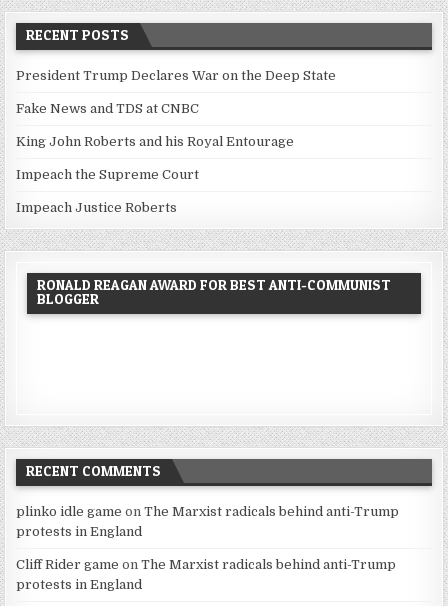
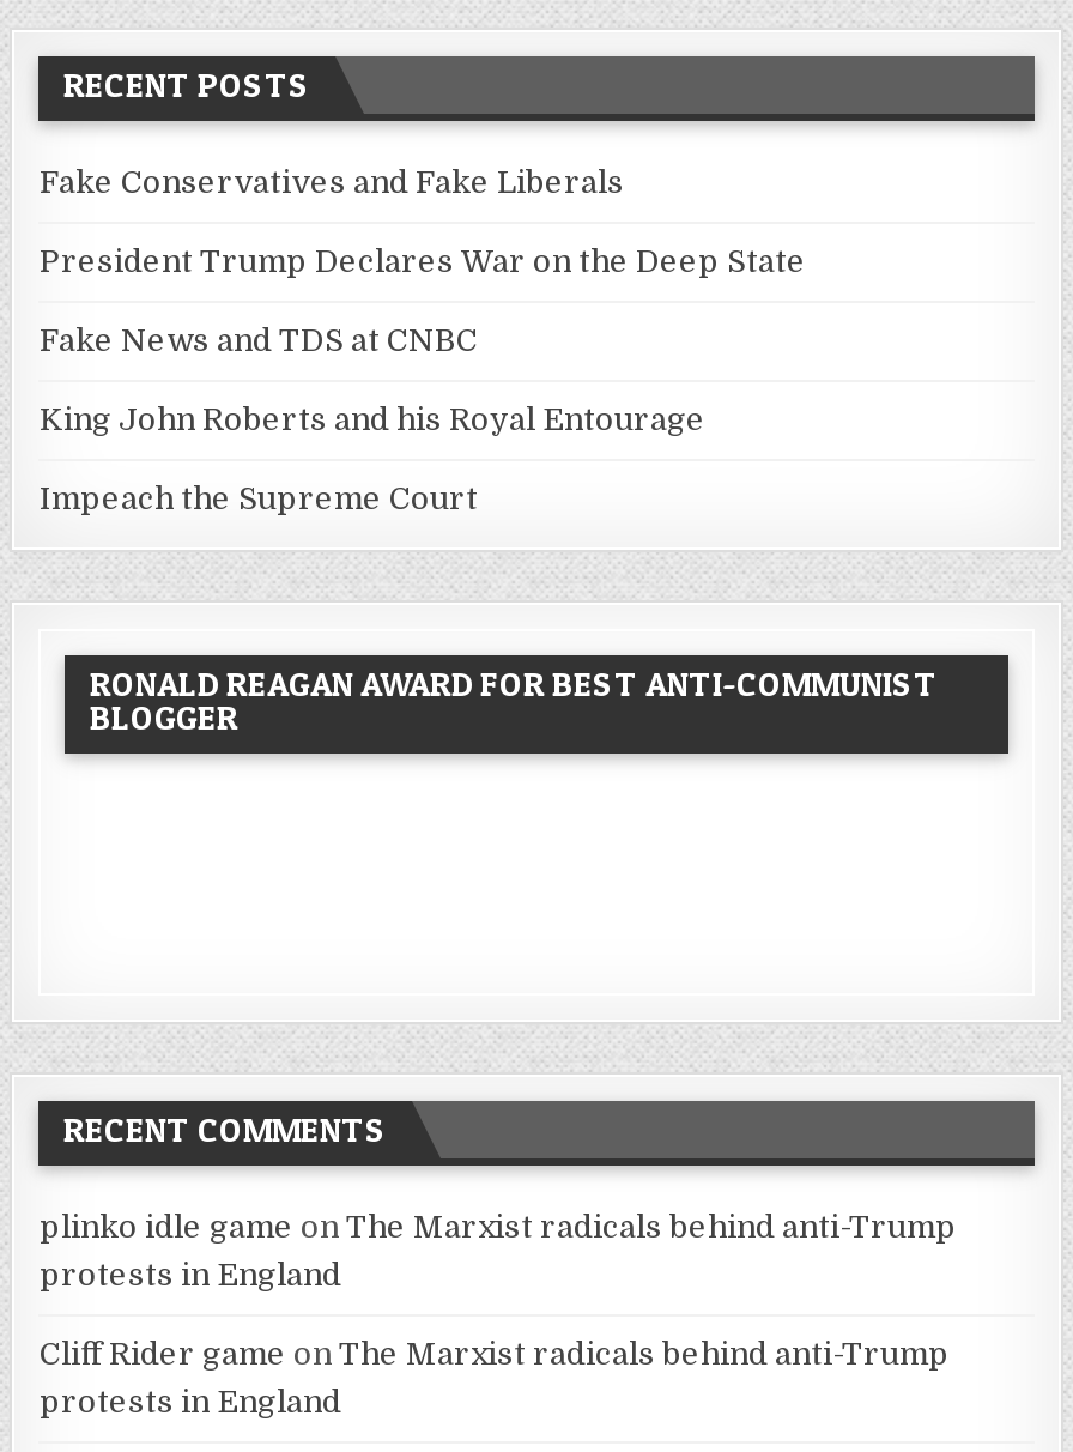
none -> [40,164,624,200] Fake Conservatives and Fake Liberals
moved [16,68,336,182] -> [40,243,806,516]: President Trump Declares War on the Deep State | Fake News and TDS at CNBC | King John Roberts and his Royal Entourage | Impeach the Supreme Court
[16,200,177,215] Impeach Justice Roberts -> none

